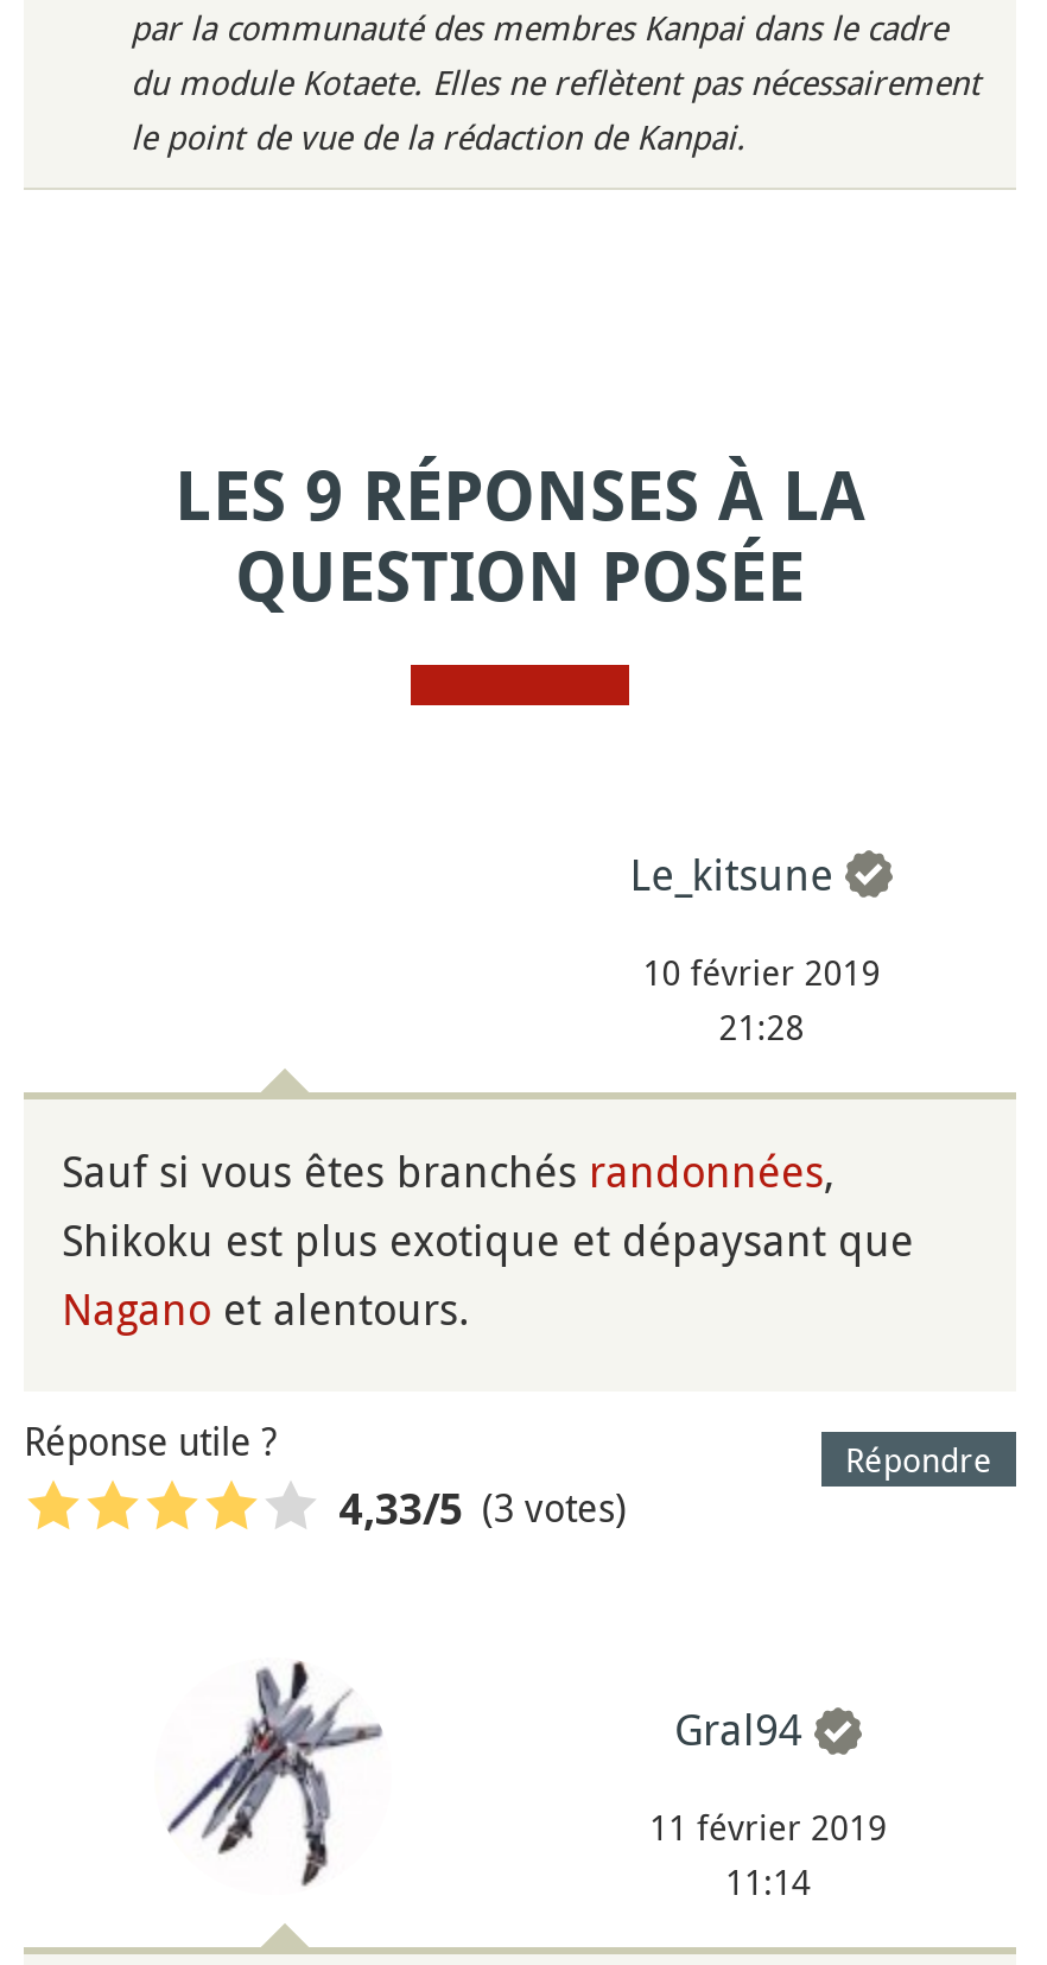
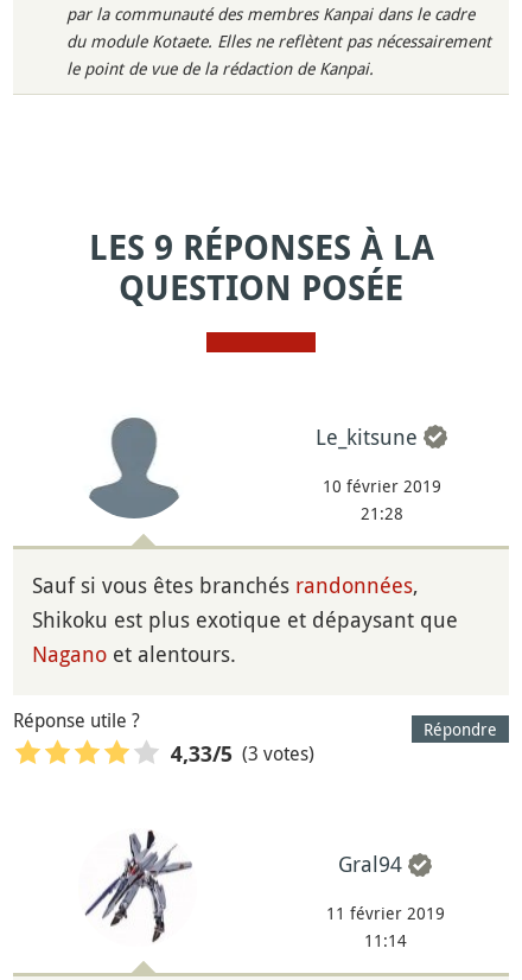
none -> [88,416,180,520] [image]

